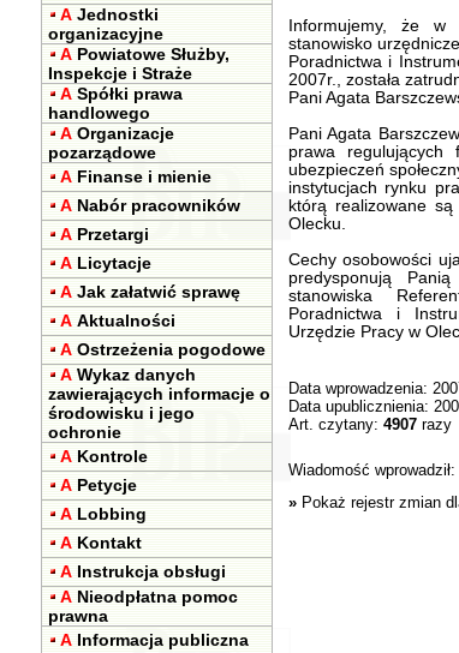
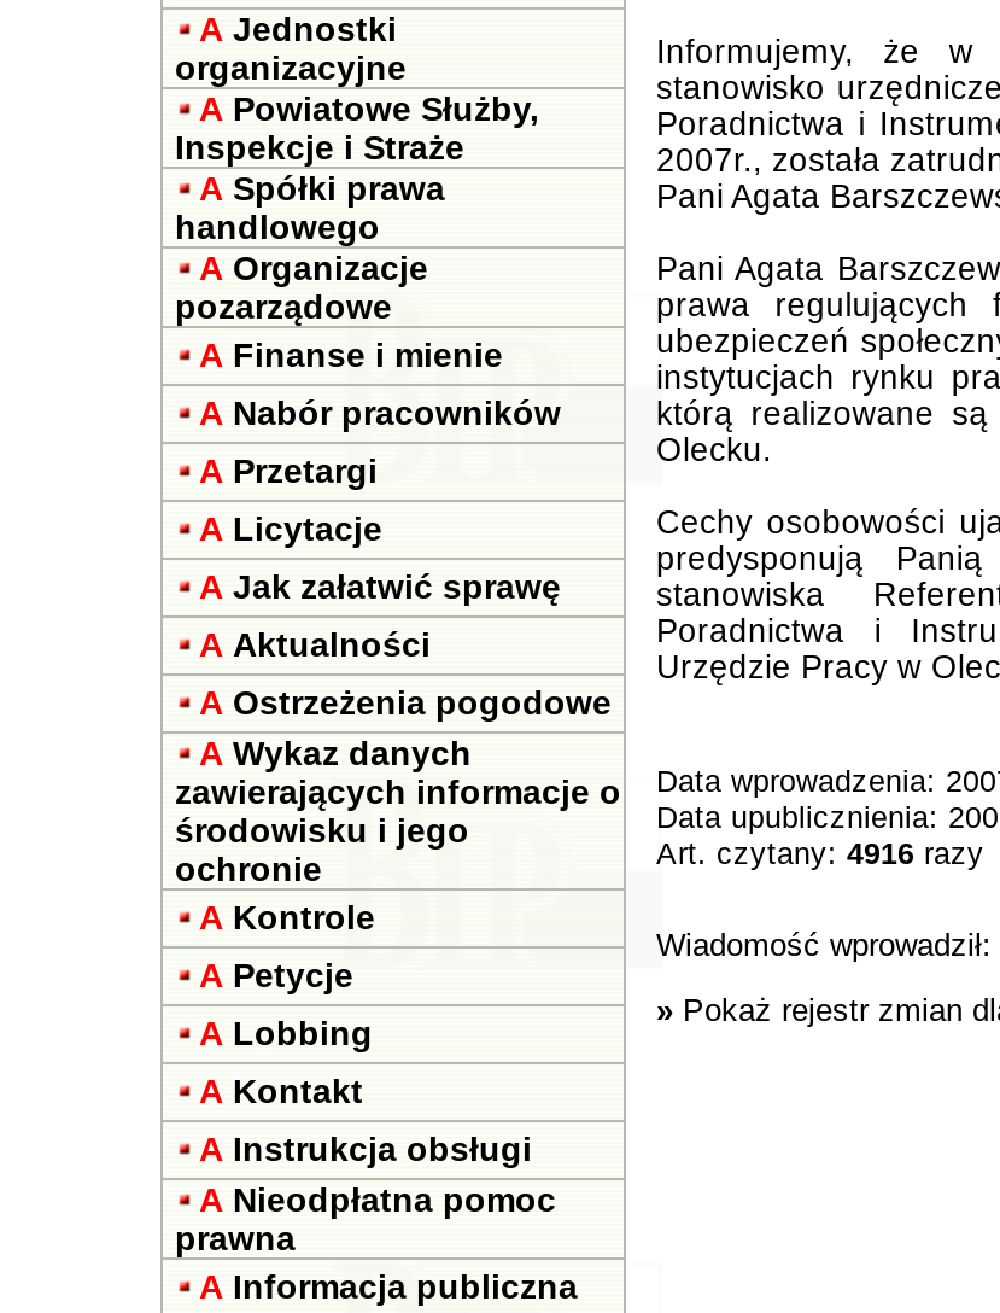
[288,417,451,434] Art. czytany: 4907 razy -> [656,838,984,872] Art. czytany: 4916 razy

